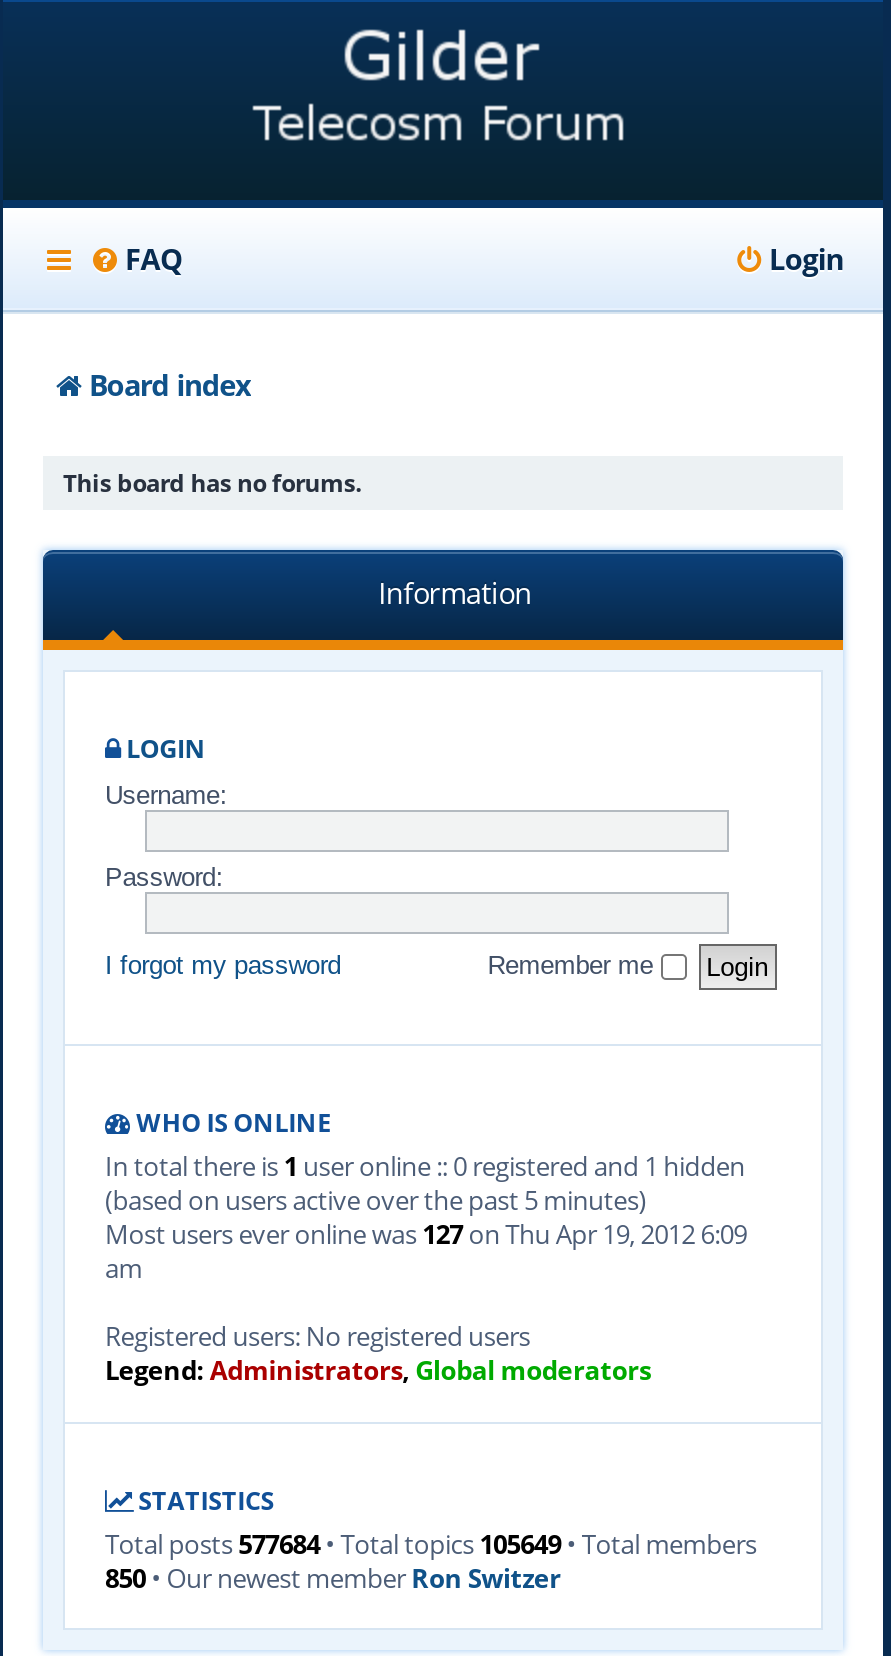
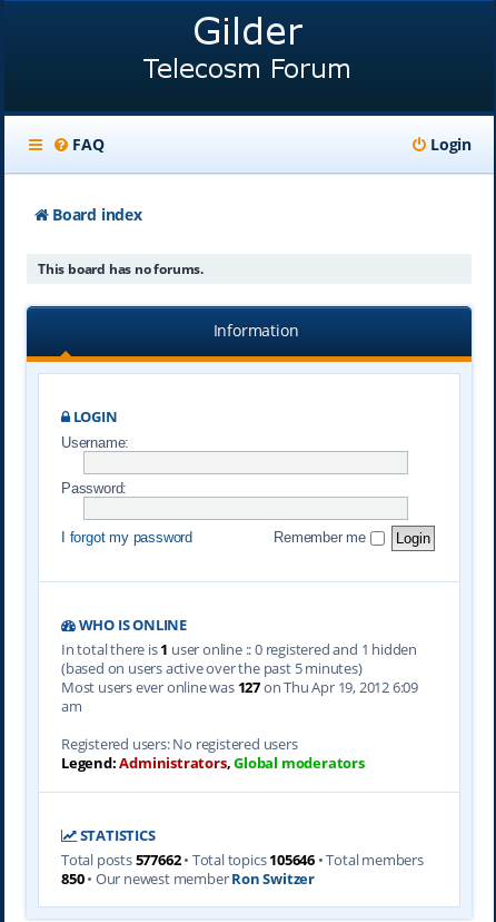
[105,1525,757,1561] Total posts 577684• Total topics 105649 • Total members -> [61,849,423,869] Total posts 577662• Total topics 105646 • Total members

